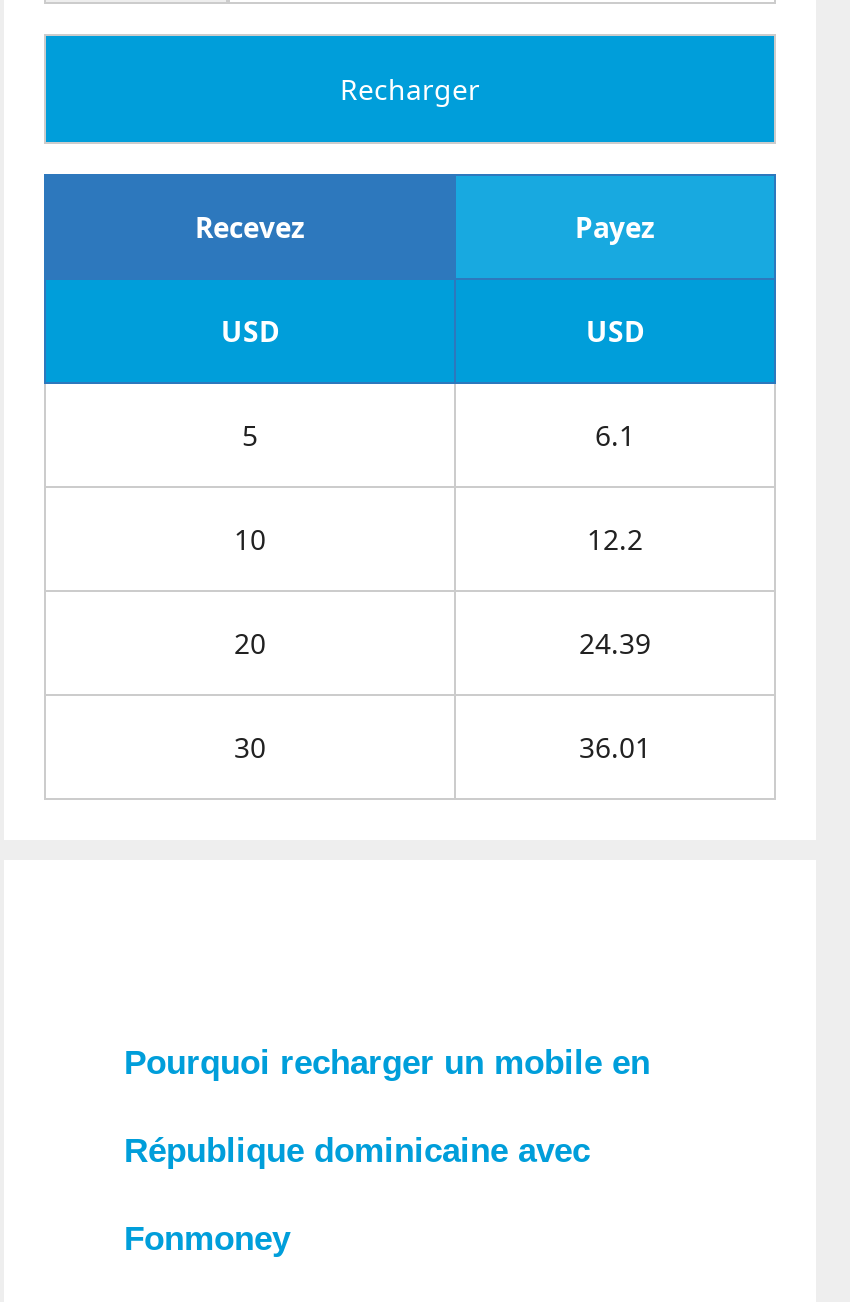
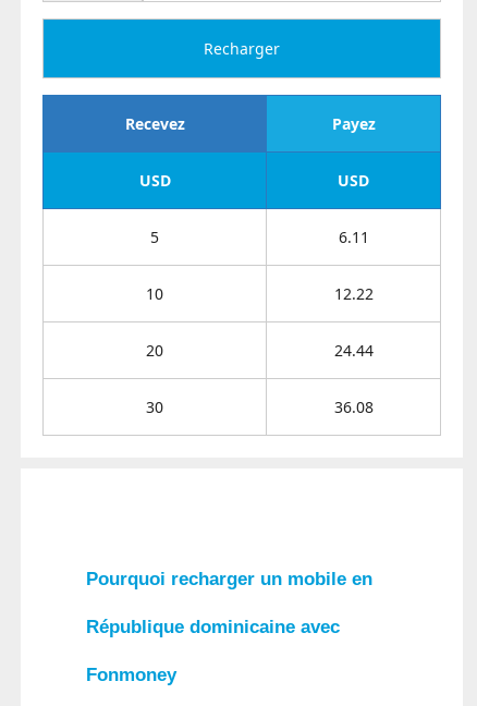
[595,417,635,455] 6.1 -> [338,227,369,248] 6.11
[587,521,643,559] 12.2 -> [334,284,373,304] 12.22
[579,625,651,663] 24.39 -> [334,340,373,361] 24.44
[579,729,651,767] 36.01 -> [334,397,373,418] 36.08

